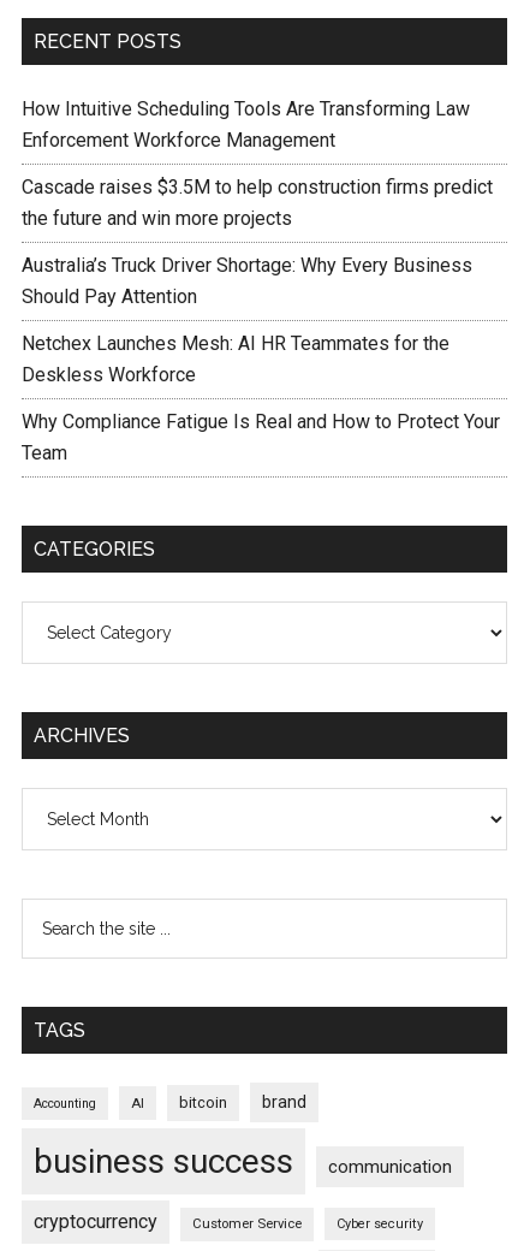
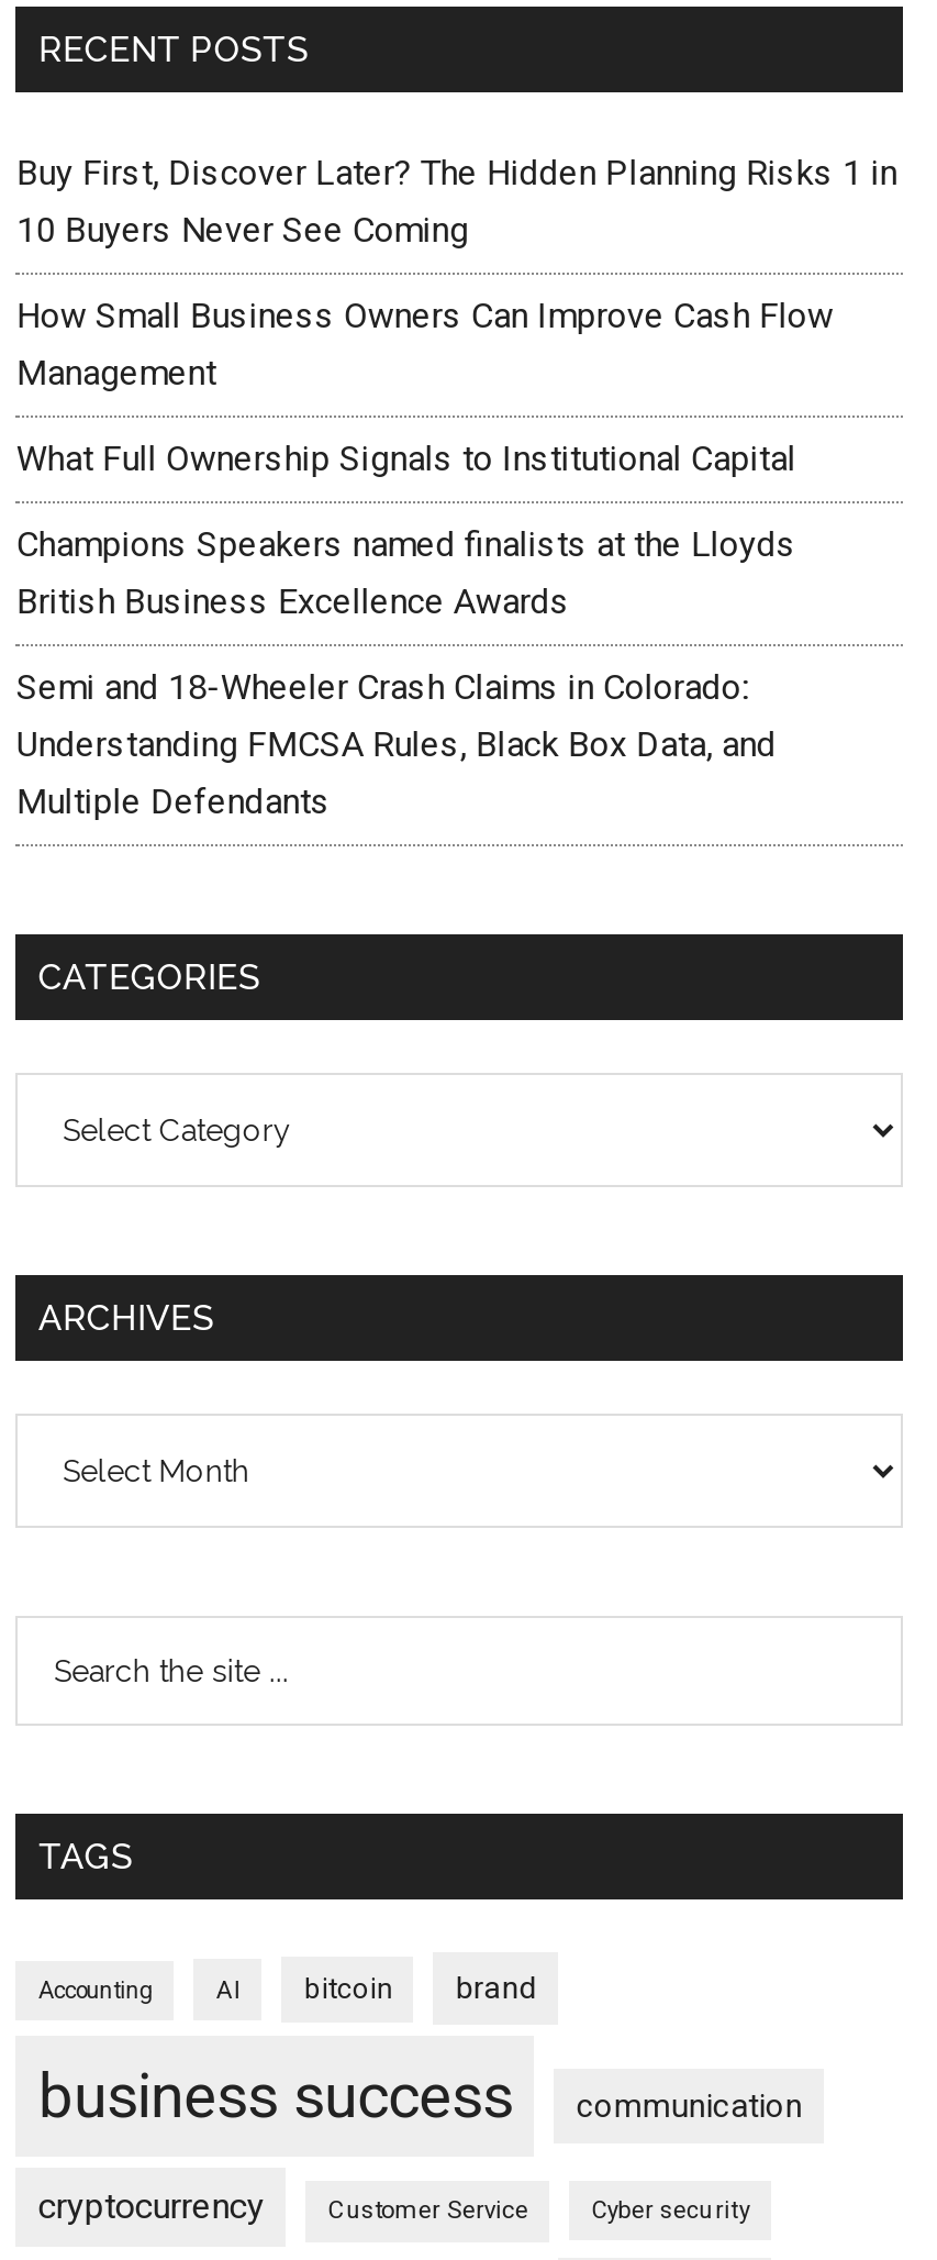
[22,97,470,152] How Intuitive Scheduling Tools Are Transforming Law | Enforcement Workforce Management -> [16,152,897,251] Buy First, Discover Later? The Hidden Planning Risks 1 in | 10 Buyers Never See Coming
[22,176,493,230] Cascade raises $3.5M to help construction firms predict | the future and win more projects -> [16,295,834,394] How Small Business Owners Can Improve Cash Flow | Management
[22,254,473,308] Australia’s Truck Driver Shortage: Why Every Business | Should Pay Attention -> [16,437,796,479] What Full Ownership Signals to Institutional Capital
[22,332,450,386] Netchex Launches Mesh: AI HR Teammates for the | Deskless Workforce -> [16,523,796,622] Champions Speakers named finalists at the Lloyds | British Business Excellence Awards
[22,410,500,464] Why Compliance Fatigue Is Real and How to Protect Your | Team -> [16,666,776,822] Semi and 18-Wheeler Crash Claims in Colorado: | Understanding FMCSA Rules, Black Box Data, and | Multiple Defendants

